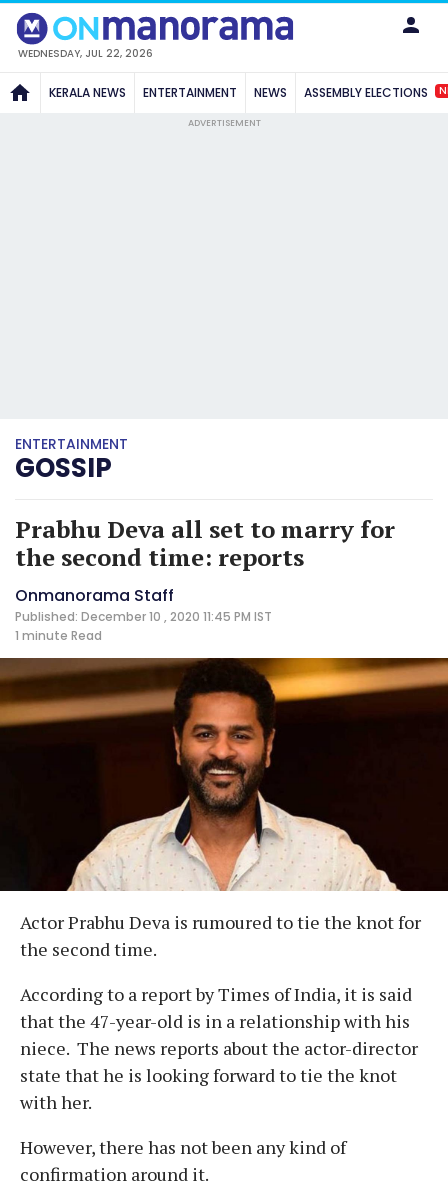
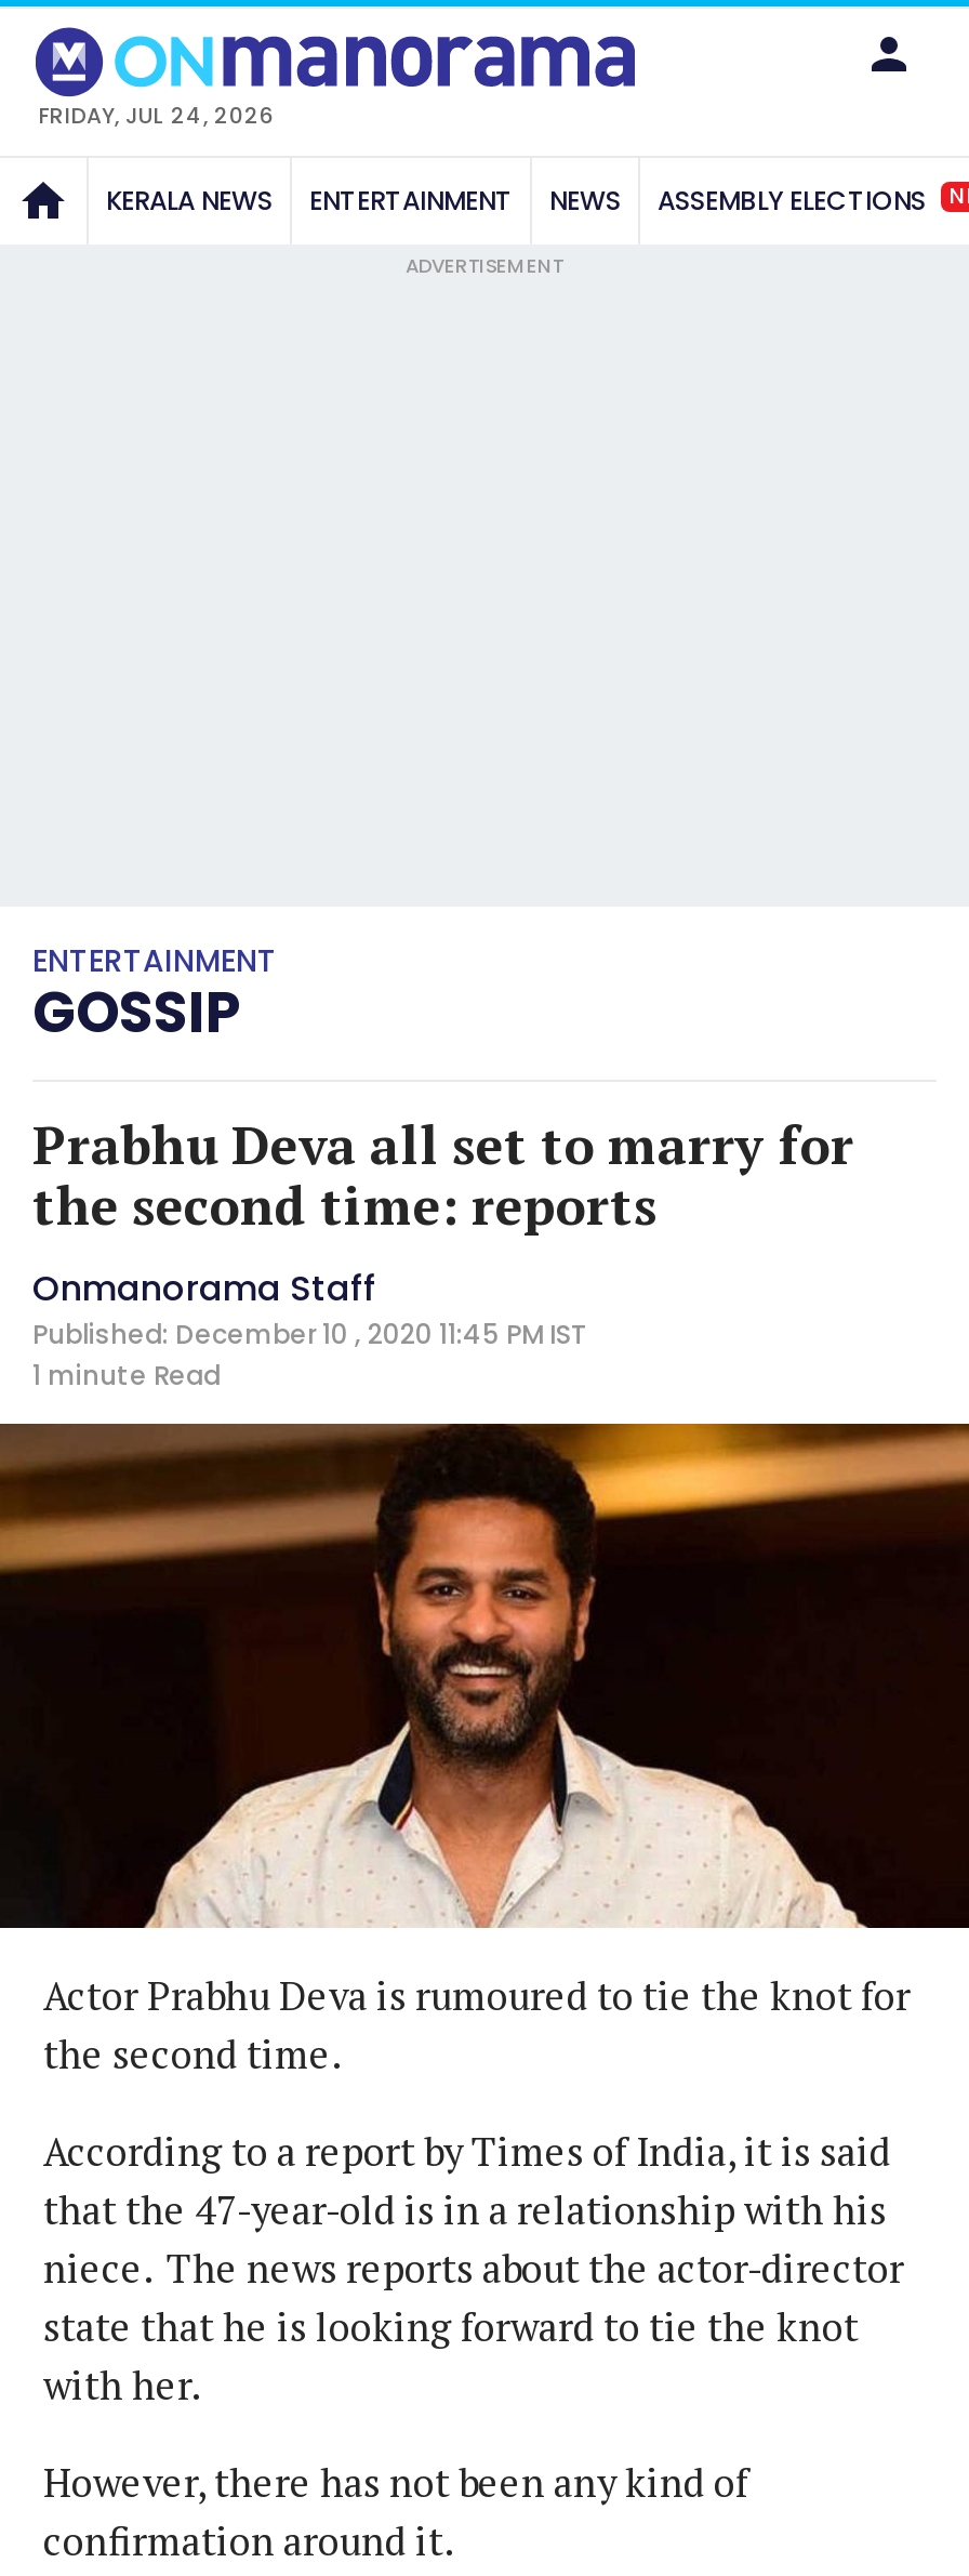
[18,46,153,61] WEDNESDAY, JUL 22, 2026 -> [39,99,275,131] FRIDAY, JUL 24, 2026

